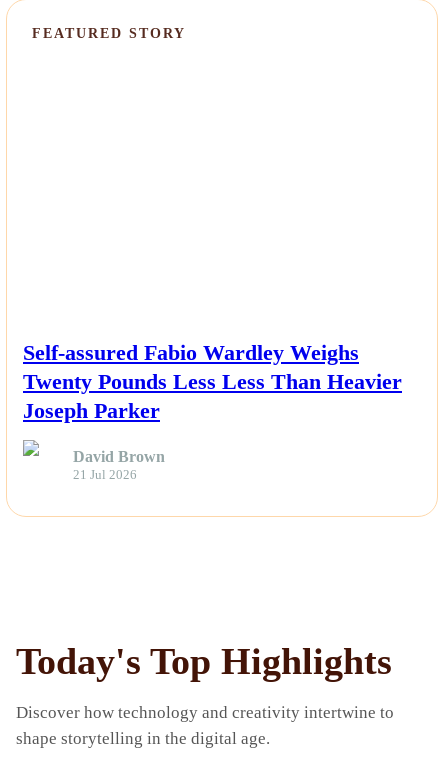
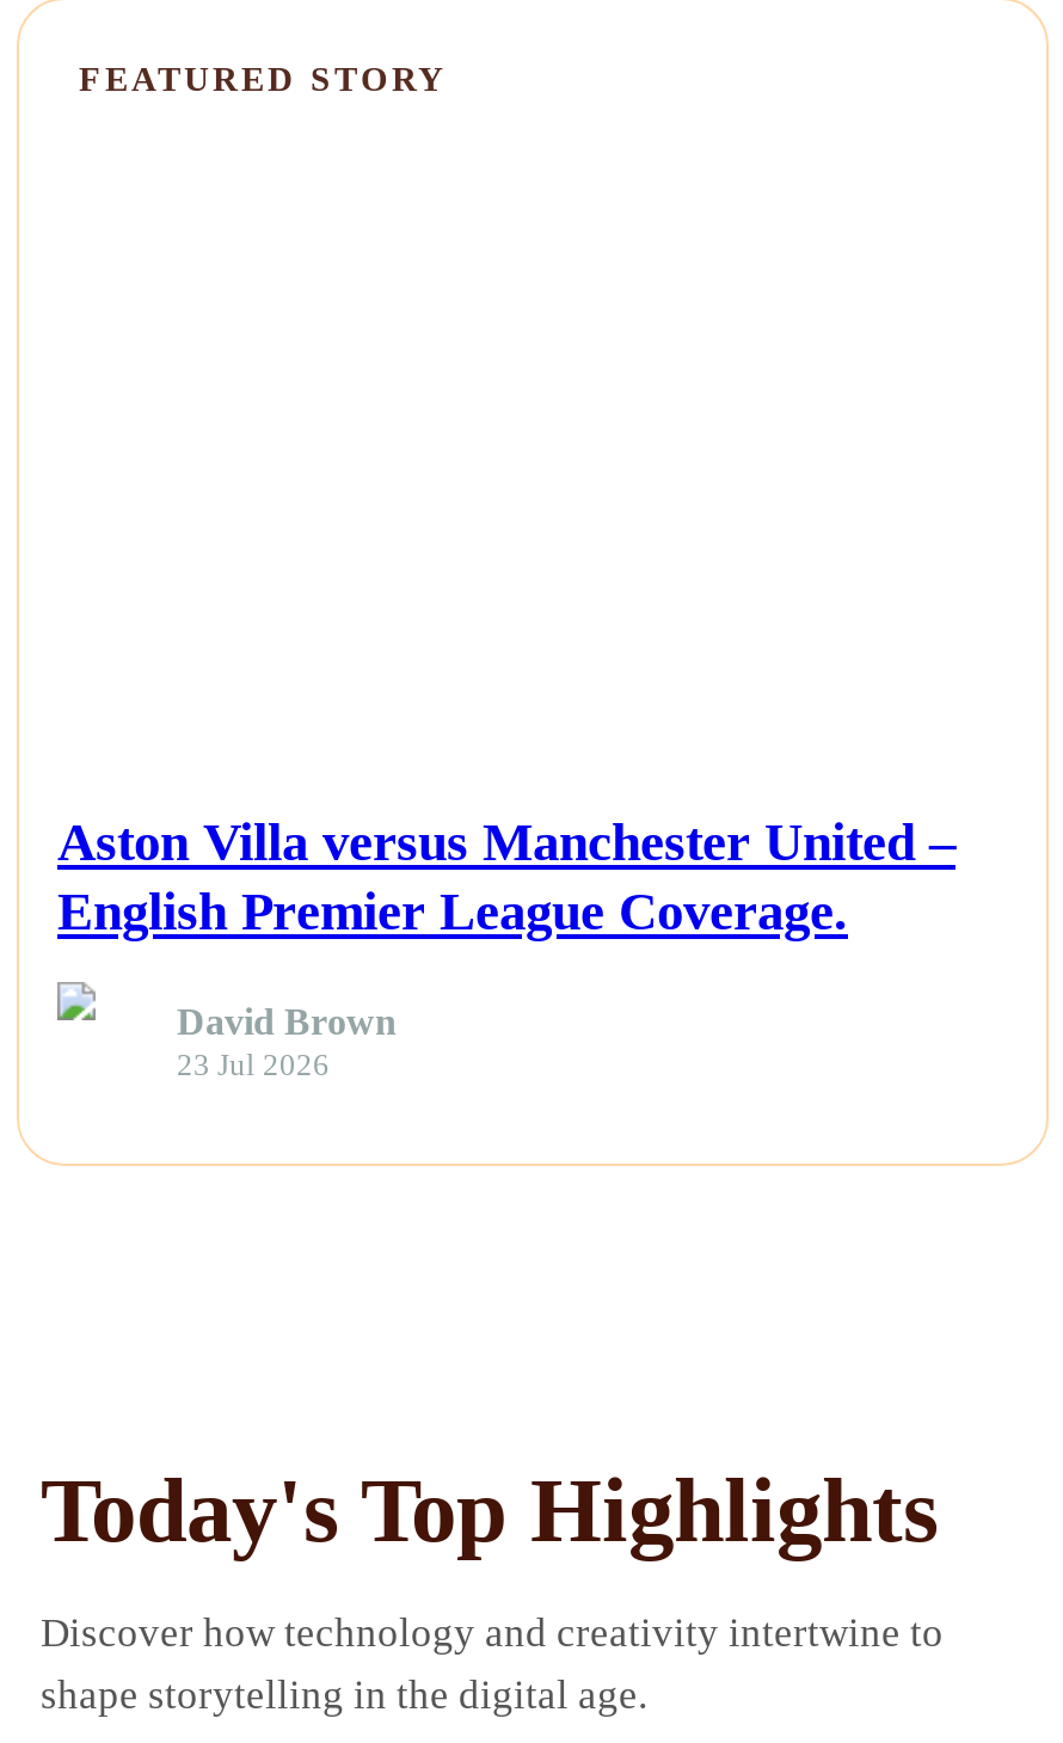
[23,340,402,423] Self-assured Fabio Wardley Weighs | Twenty Pounds Less Less Than Heavier | Joseph Parker -> [57,812,956,941] Aston Villa versus Manchester United – | English Premier League Coverage.
[73,468,137,482] 21 Jul 2026 -> [177,1050,330,1084] 23 Jul 2026

